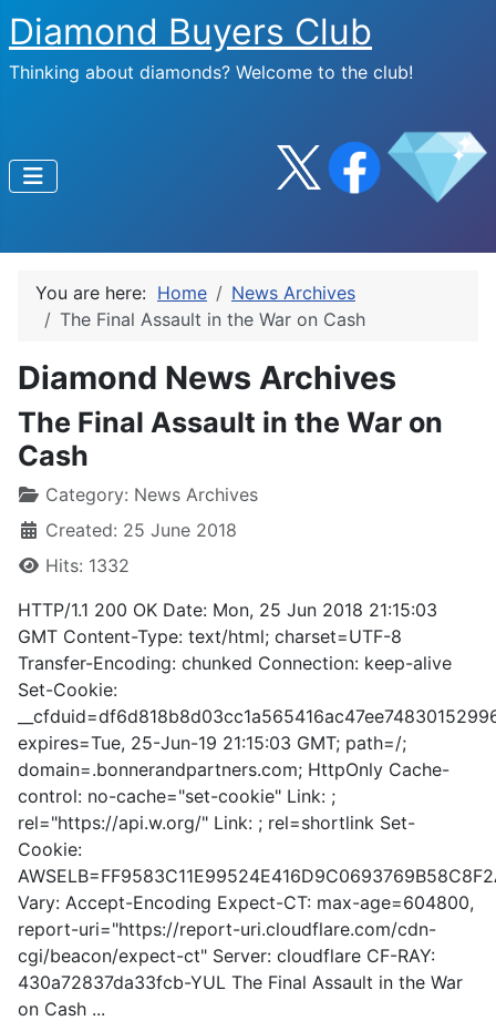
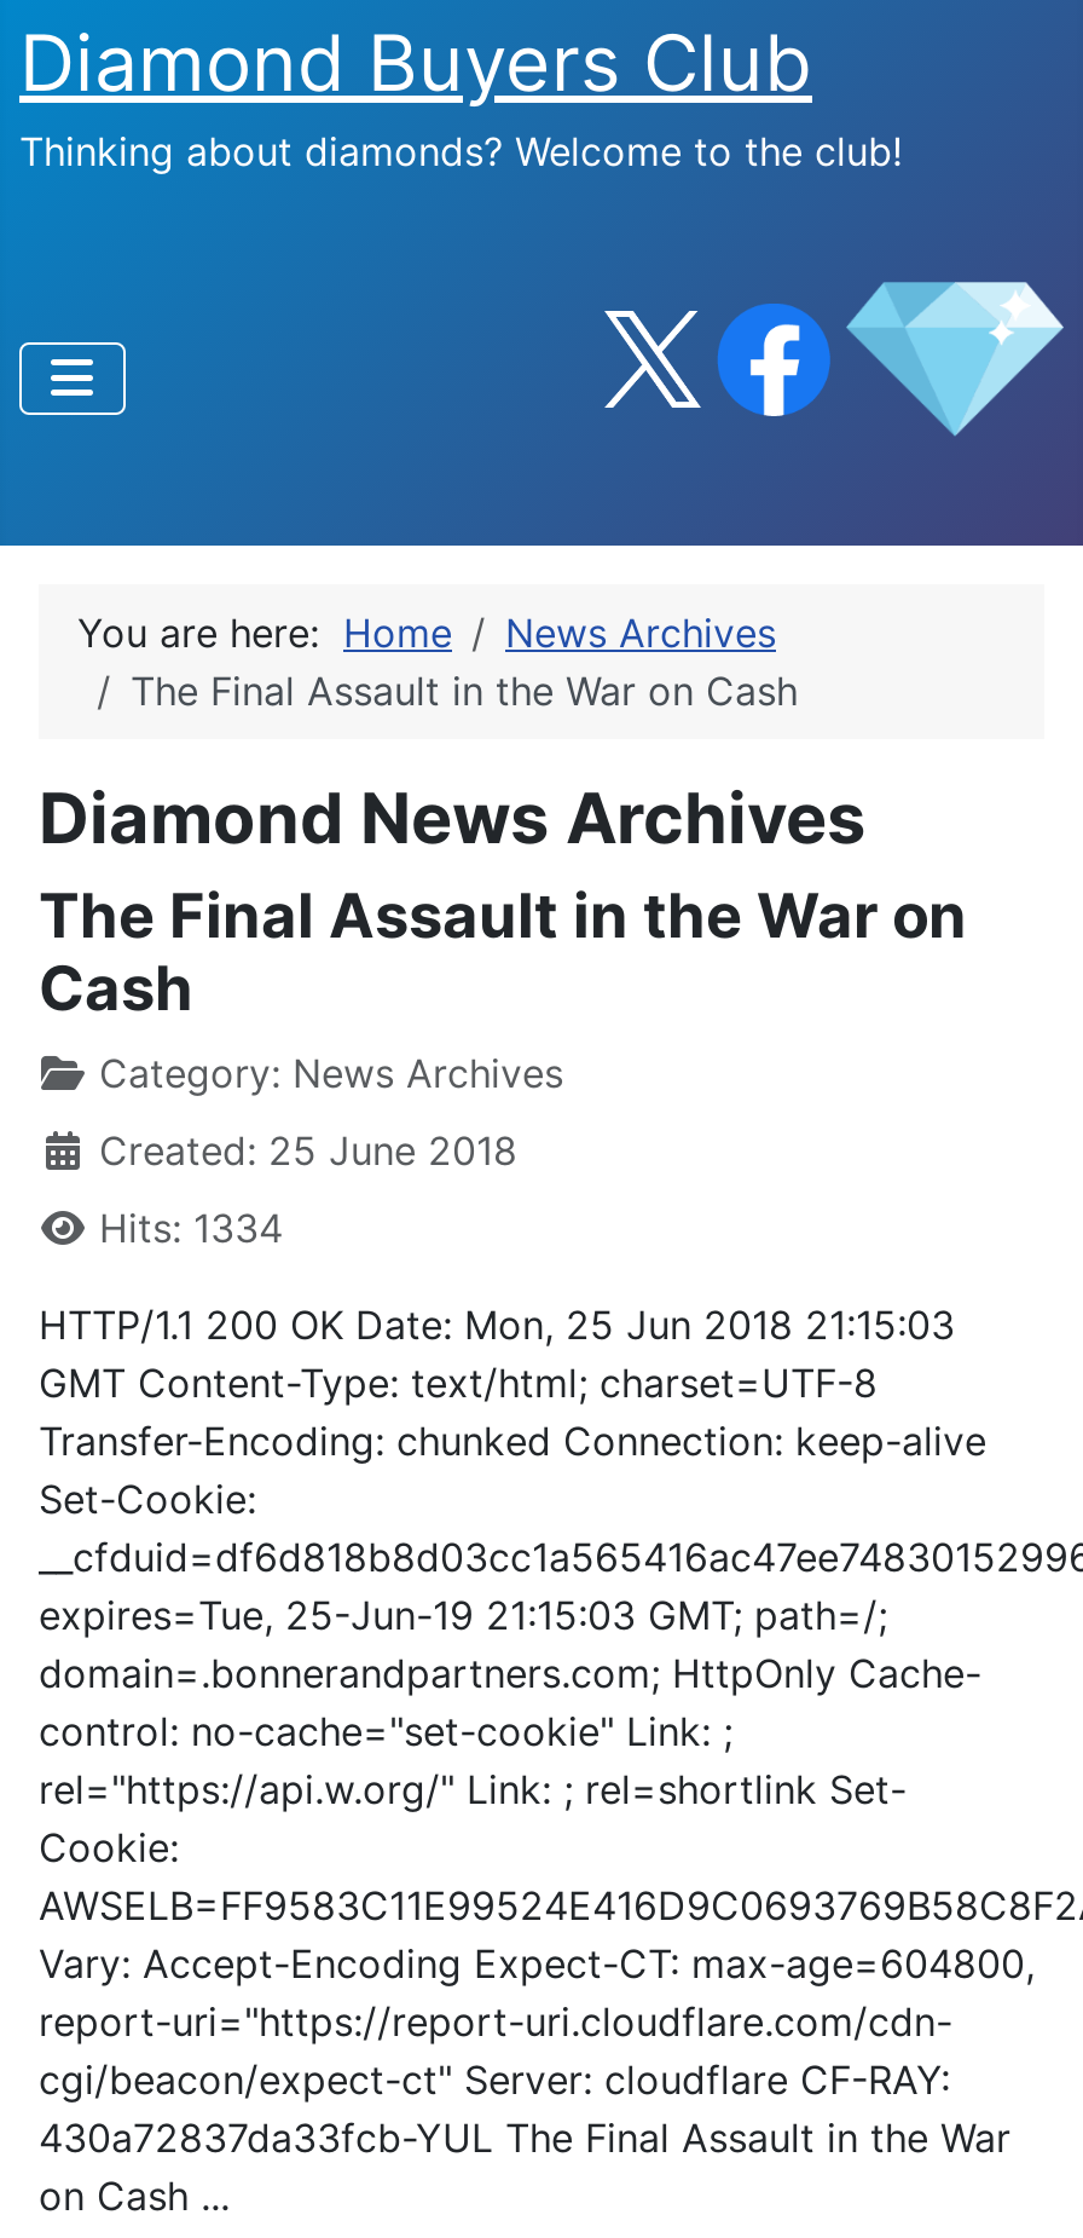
[45,554,130,576] Hits: 1332 -> [99,1204,283,1252] Hits: 1334

